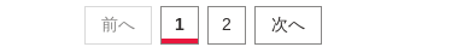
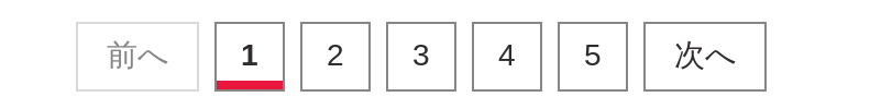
none -> [412,37,602,72] 3 | 4 | 5

